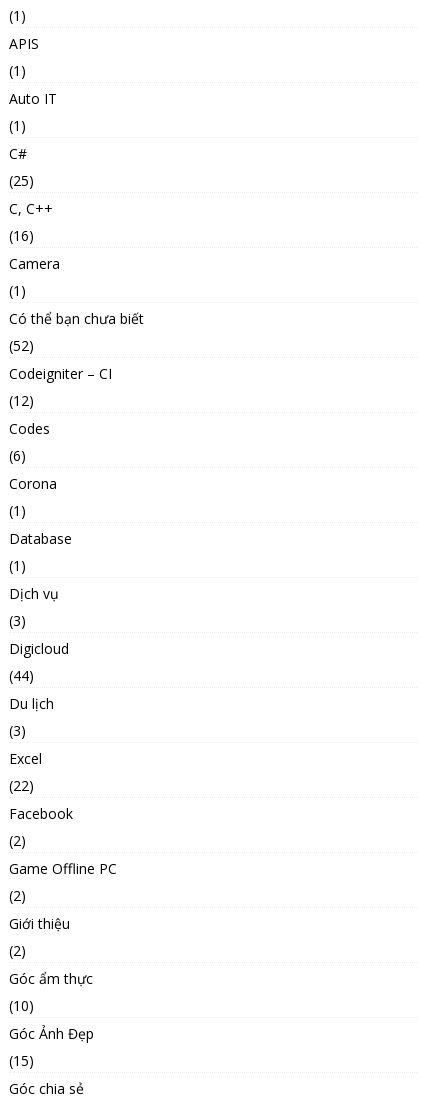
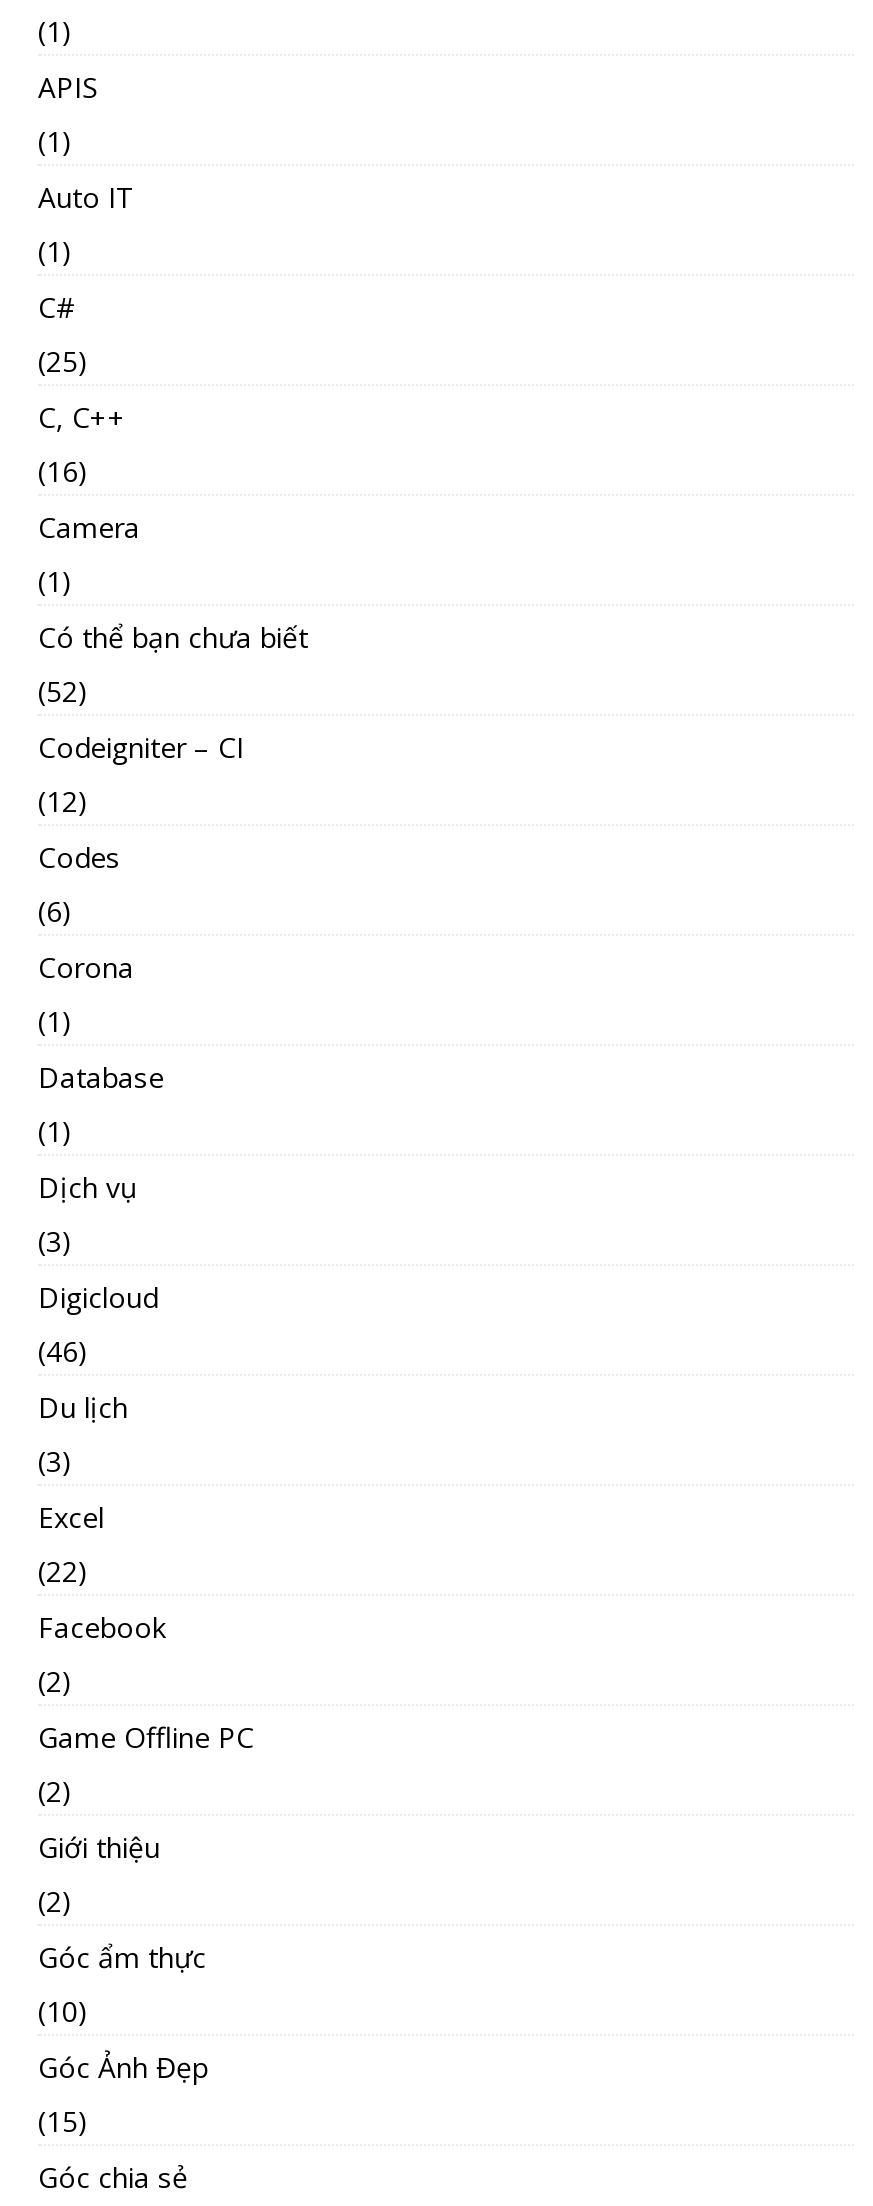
[9,666,34,685] (44) -> [38,1332,88,1370] (46)

